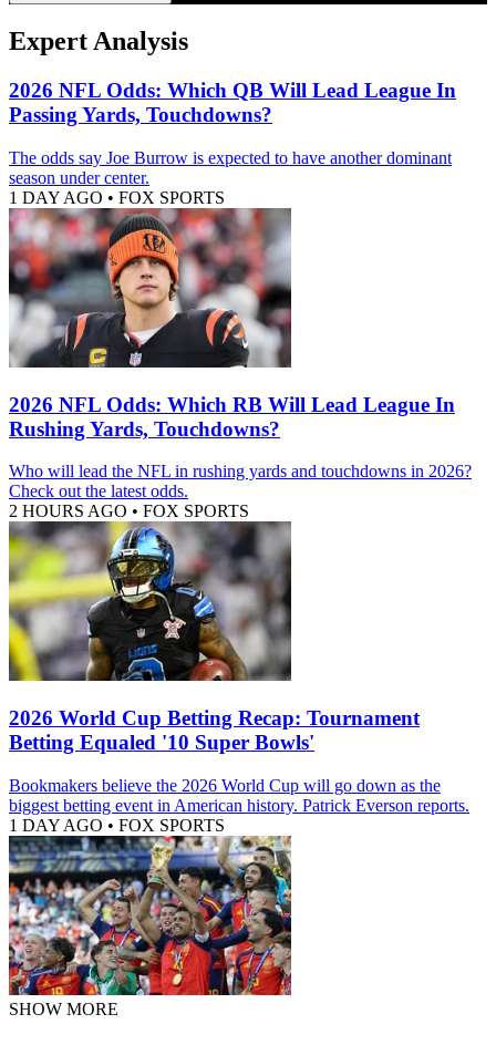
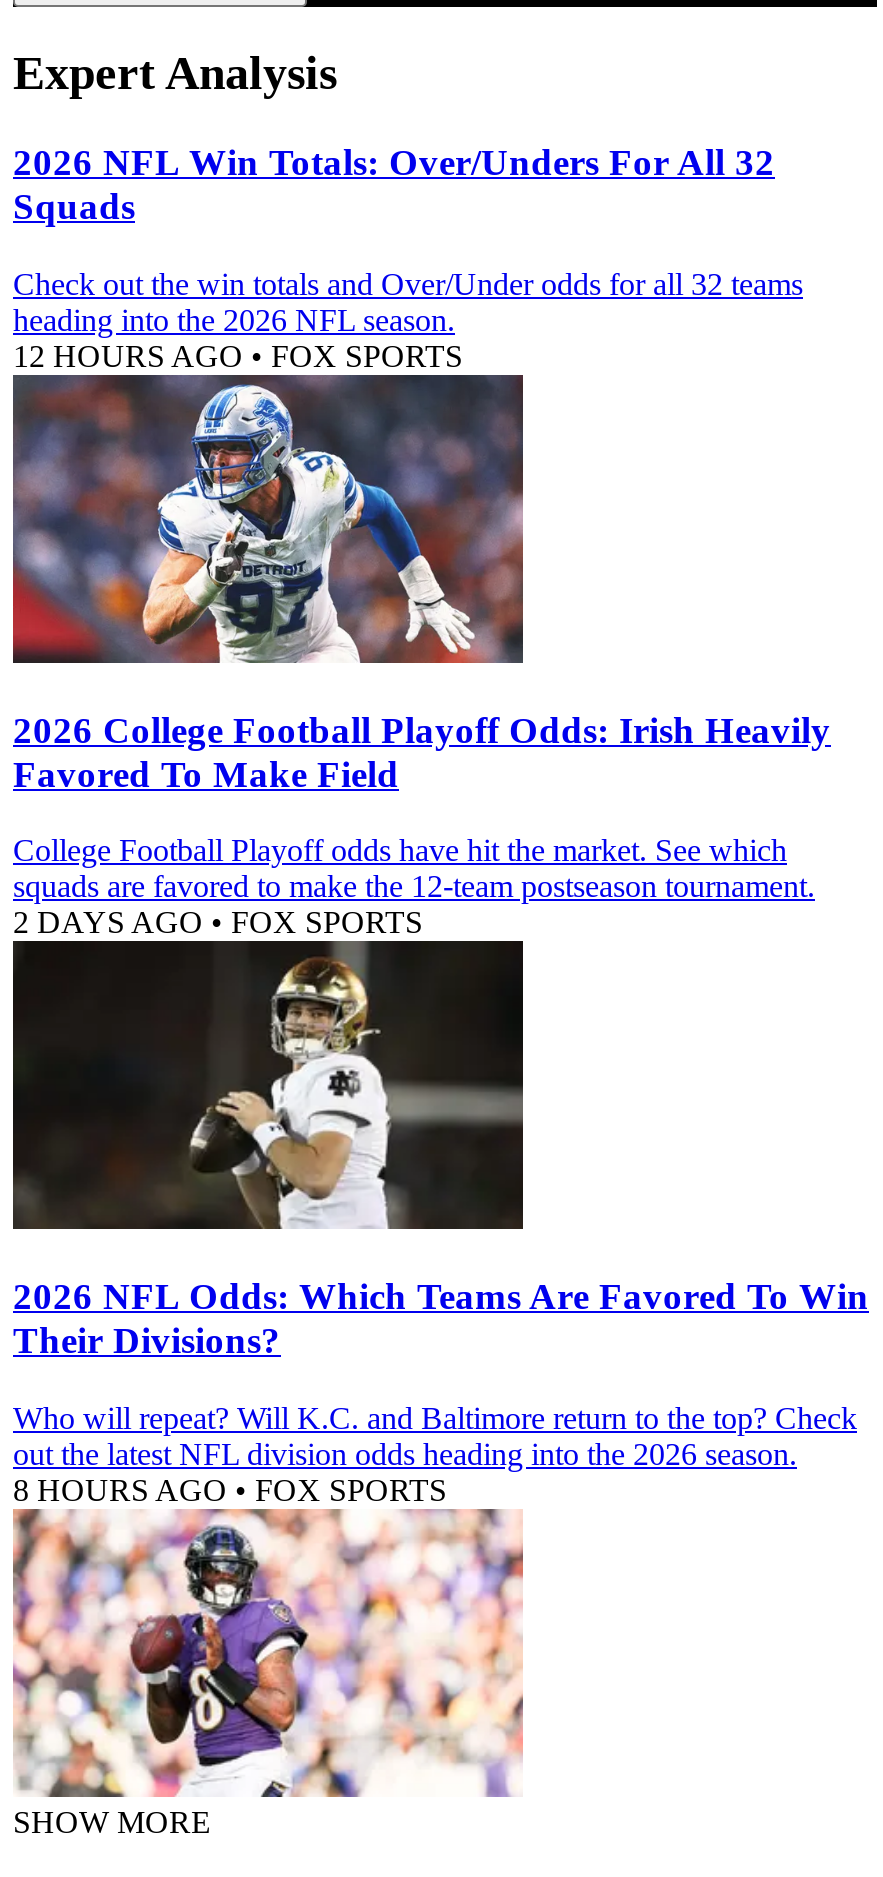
[9,79,456,126] 2026 NFL Odds: Which QB Will Lead League In | Passing Yards, Touchdowns? -> [13,141,775,227] 2026 NFL Win Totals: Over/Unders For All 32 | Squads
[9,148,452,207] The odds say Joe Burrow is expected to have another dominant | season under center. | 1 DAY AGO • FOX SPORTS -> [13,267,803,373] Check out the win totals and Over/Under odds for all 32 teams | heading into the 2026 NFL season. | 12 HOURS AGO • FOX SPORTS
[8,208,455,440] [image] | 2026 NFL Odds: Which RB Will Lead League In | Rushing Yards, Touchdowns? -> [11,377,831,794] [image] | 2026 College Football Playoff Odds: Irish Heavily | Favored To Make Field
[9,462,472,521] Who will lead the NFL in rushing yards and touchdowns in 2026? | Check out the latest odds. | 2 HOURS AGO • FOX SPORTS -> [13,834,815,940] College Football Playoff odds have hit the market. See which | squads are favored to make the 12-team postseason tournament. | 2 DAYS AGO • FOX SPORTS
[8,521,420,754] [image] | 2026 World Cup Betting Recap: Tournament | Betting Equaled '10 Super Bowls' -> [11,941,869,1361] [image] | 2026 NFL Odds: Which Teams Are Favored To Win | Their Divisions?
[9,776,469,834] Bookmakers believe the 2026 World Cup will go down as the | biggest betting event in American history. Patrick Everson reports. | 1 DAY AGO • FOX SPORTS -> [13,1401,857,1507] Who will repeat? Will K.C. and Baltimore return to the top? Check | out the latest NFL division odds heading into the 2026 season. | 8 HOURS AGO • FOX SPORTS
[8,835,292,996] [image] -> [13,1509,523,1799] [image]

